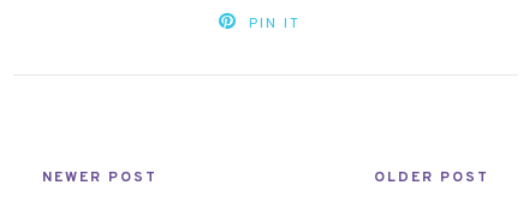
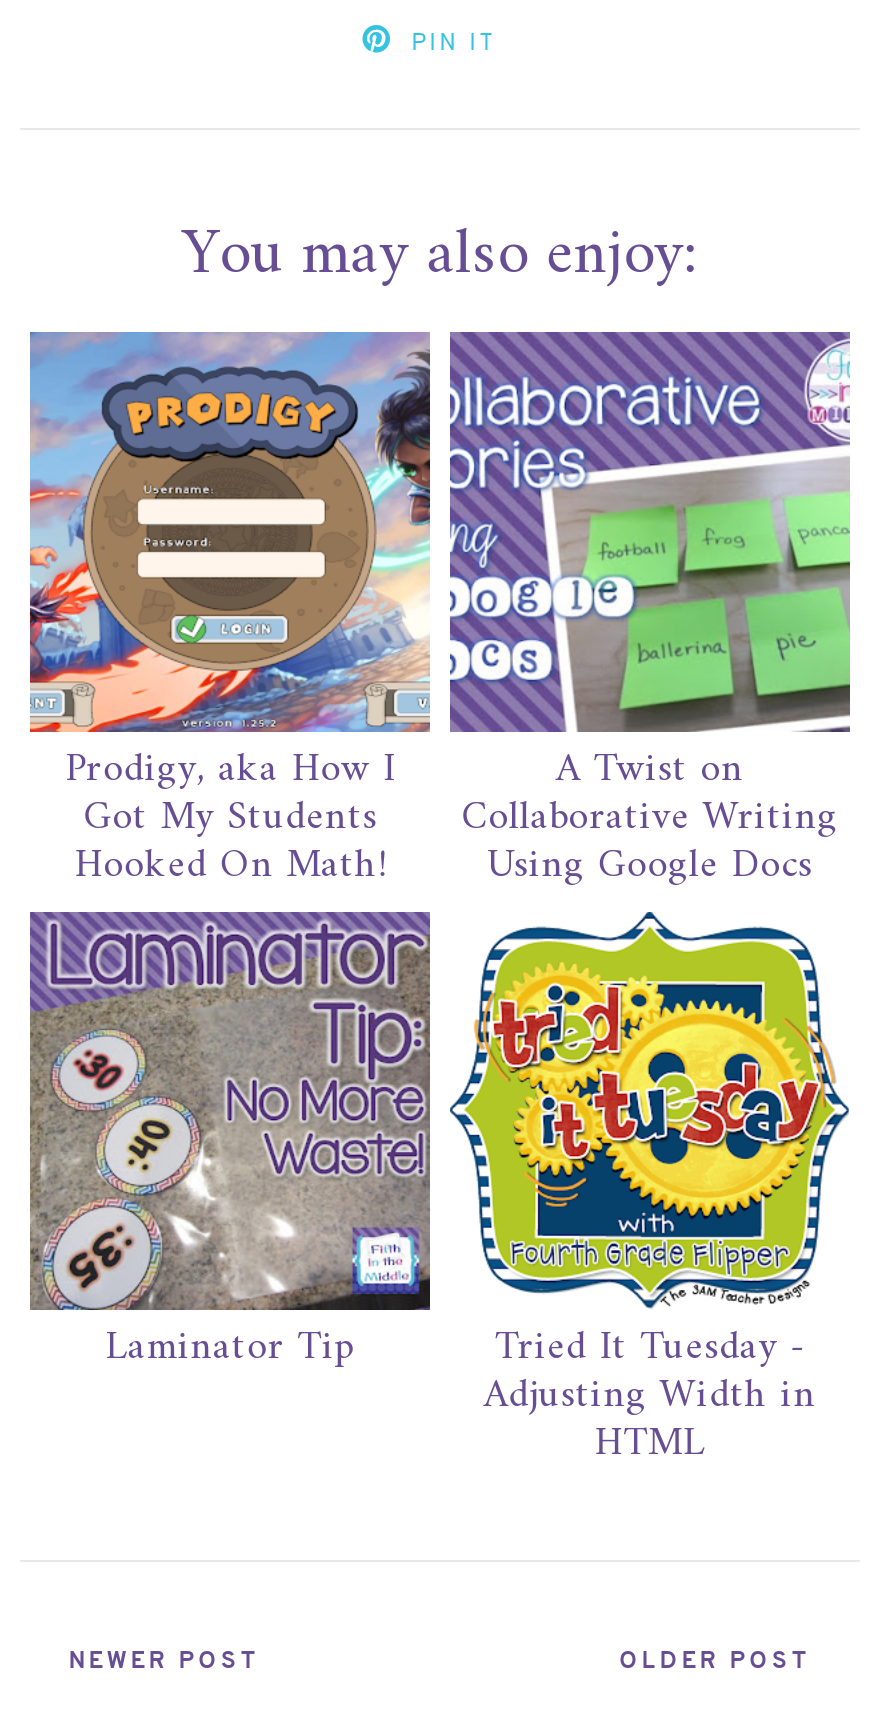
none -> [28,330,432,901] [image] | Prodigy, aka How I | Got My Students | Hooked On Math!
none -> [28,910,816,1481] [image] | Laminator Tip | Tried It Tuesday - | Adjusting Width in | HTML
none -> [182,200,698,312] You may also enjoy:
none -> [448,330,852,901] [image] | A Twist on | Collaborative Writing | Using Google Docs
none -> [448,916,850,1300] [image]

